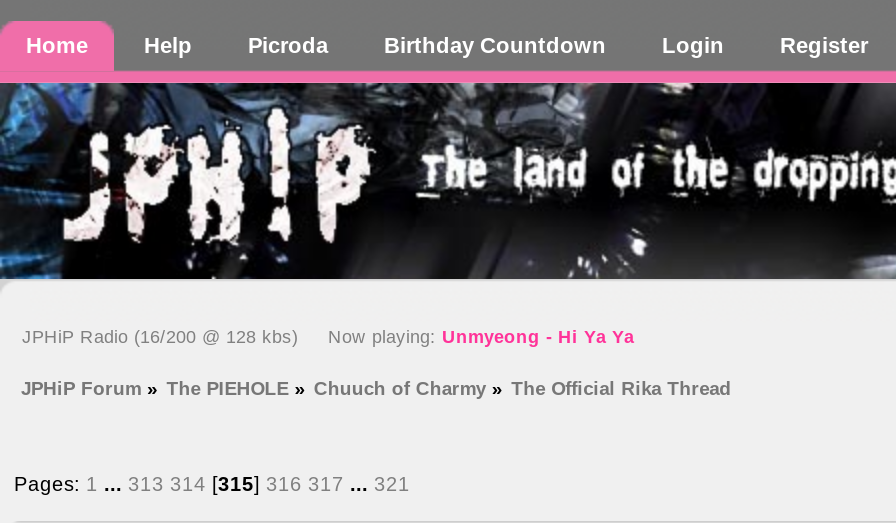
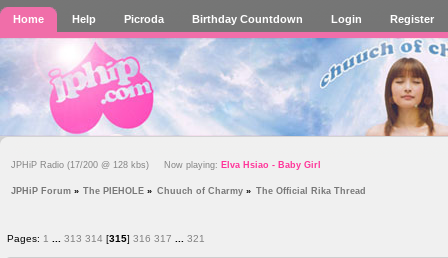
[6,81,890,347] [image] | JPHiP Radio (16/200 @ 128 kbs) Now playing: Unmyeong - Hi Ya Ya -> [3,37,445,170] [image] | JPHiP Radio (17/200 @ 128 kbs) Now playing: Elva Hsiao - Baby Girl

